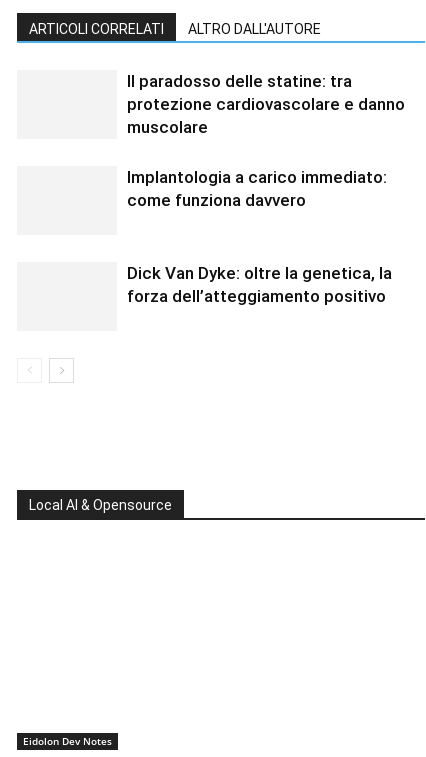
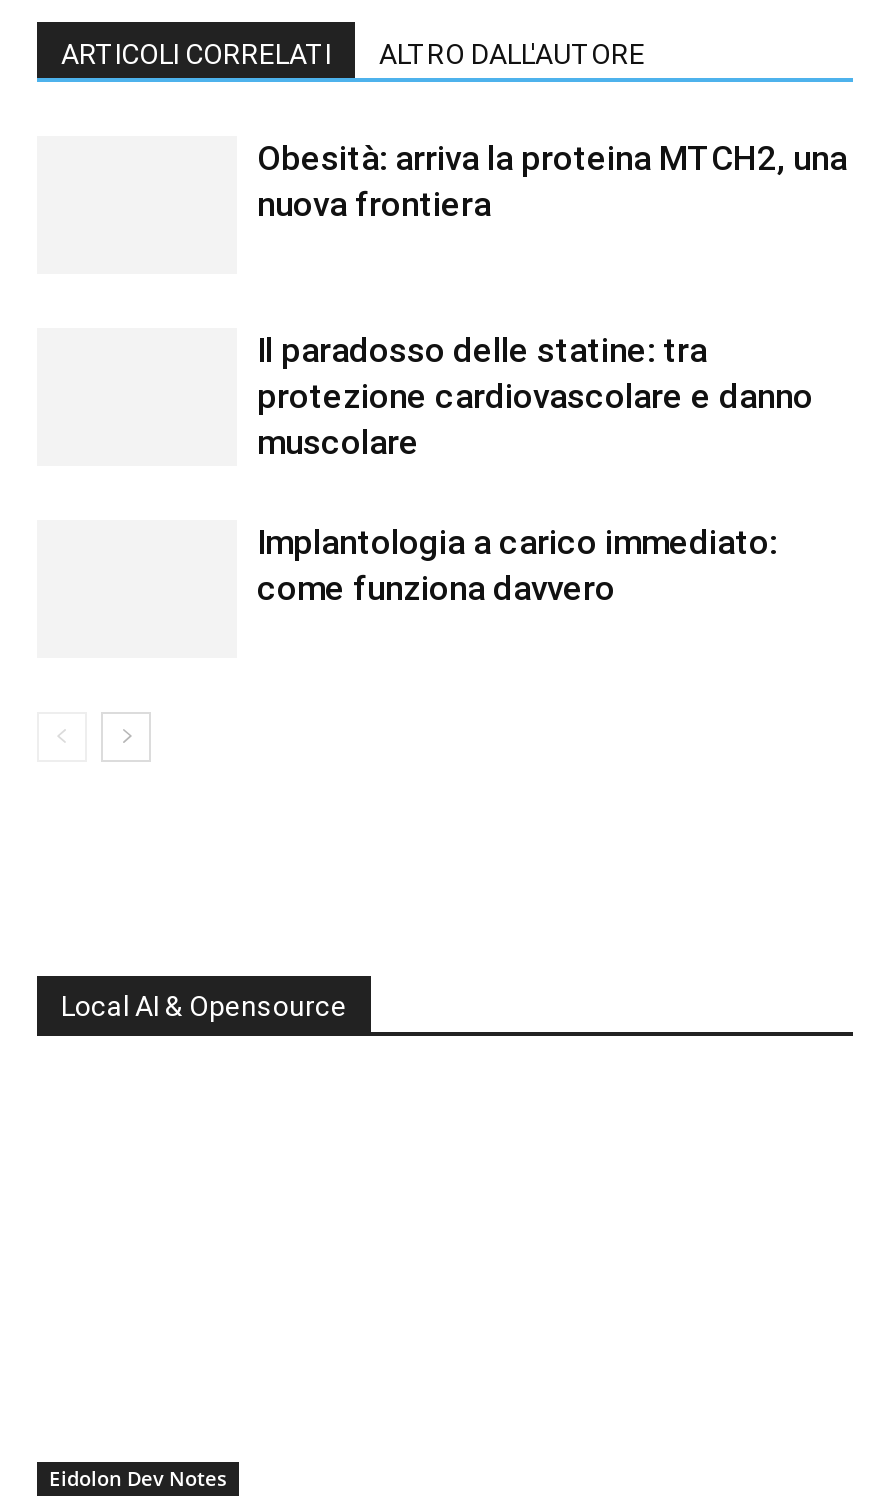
none -> [257,138,847,224] Obesità: arriva la proteina MTCH2, una | nuova frontiera
moved [127,71,405,210] -> [257,330,813,608]: Il paradosso delle statine: tra | protezione cardiovascolare e danno | muscolare | Implantologia a carico immediato: | come funziona davvero
[127,263,392,306] Dick Van Dyke: oltre la genetica, la | forza dell’atteggiamento positivo -> none

